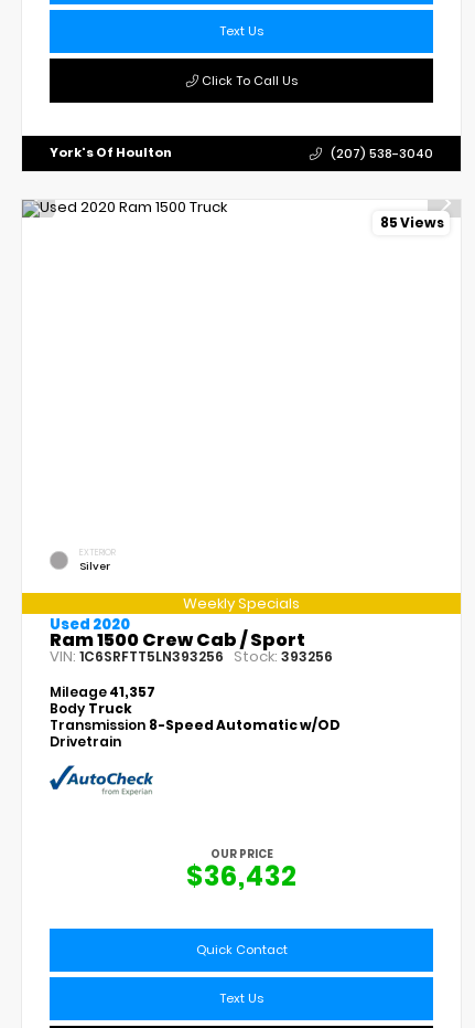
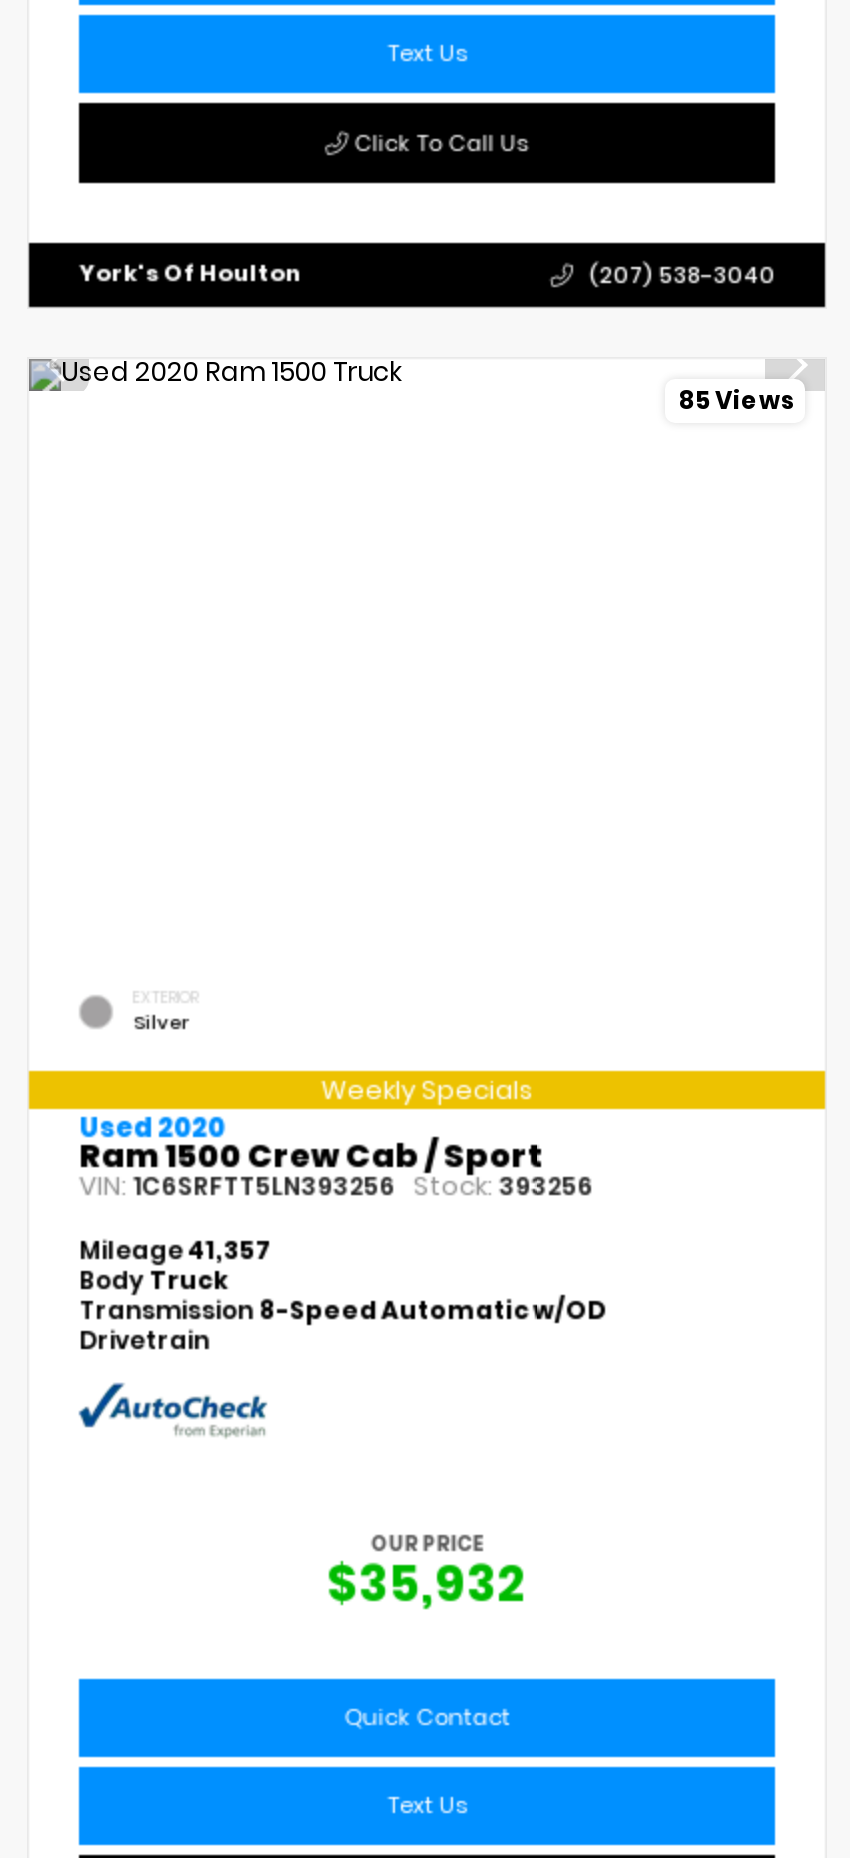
[186,858,297,894] $36,432 -> [327,1551,527,1617] $35,932

